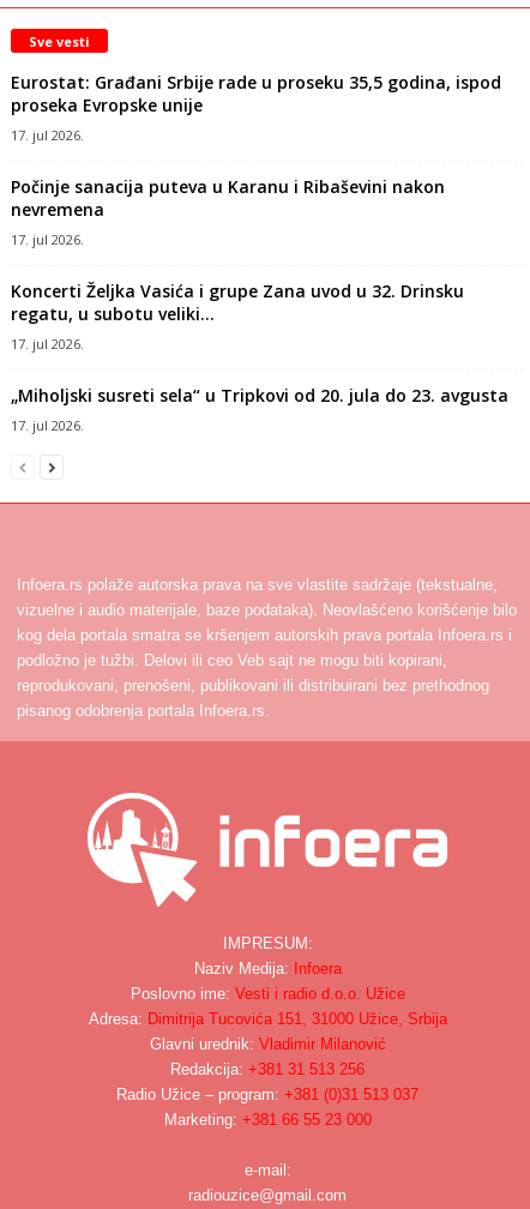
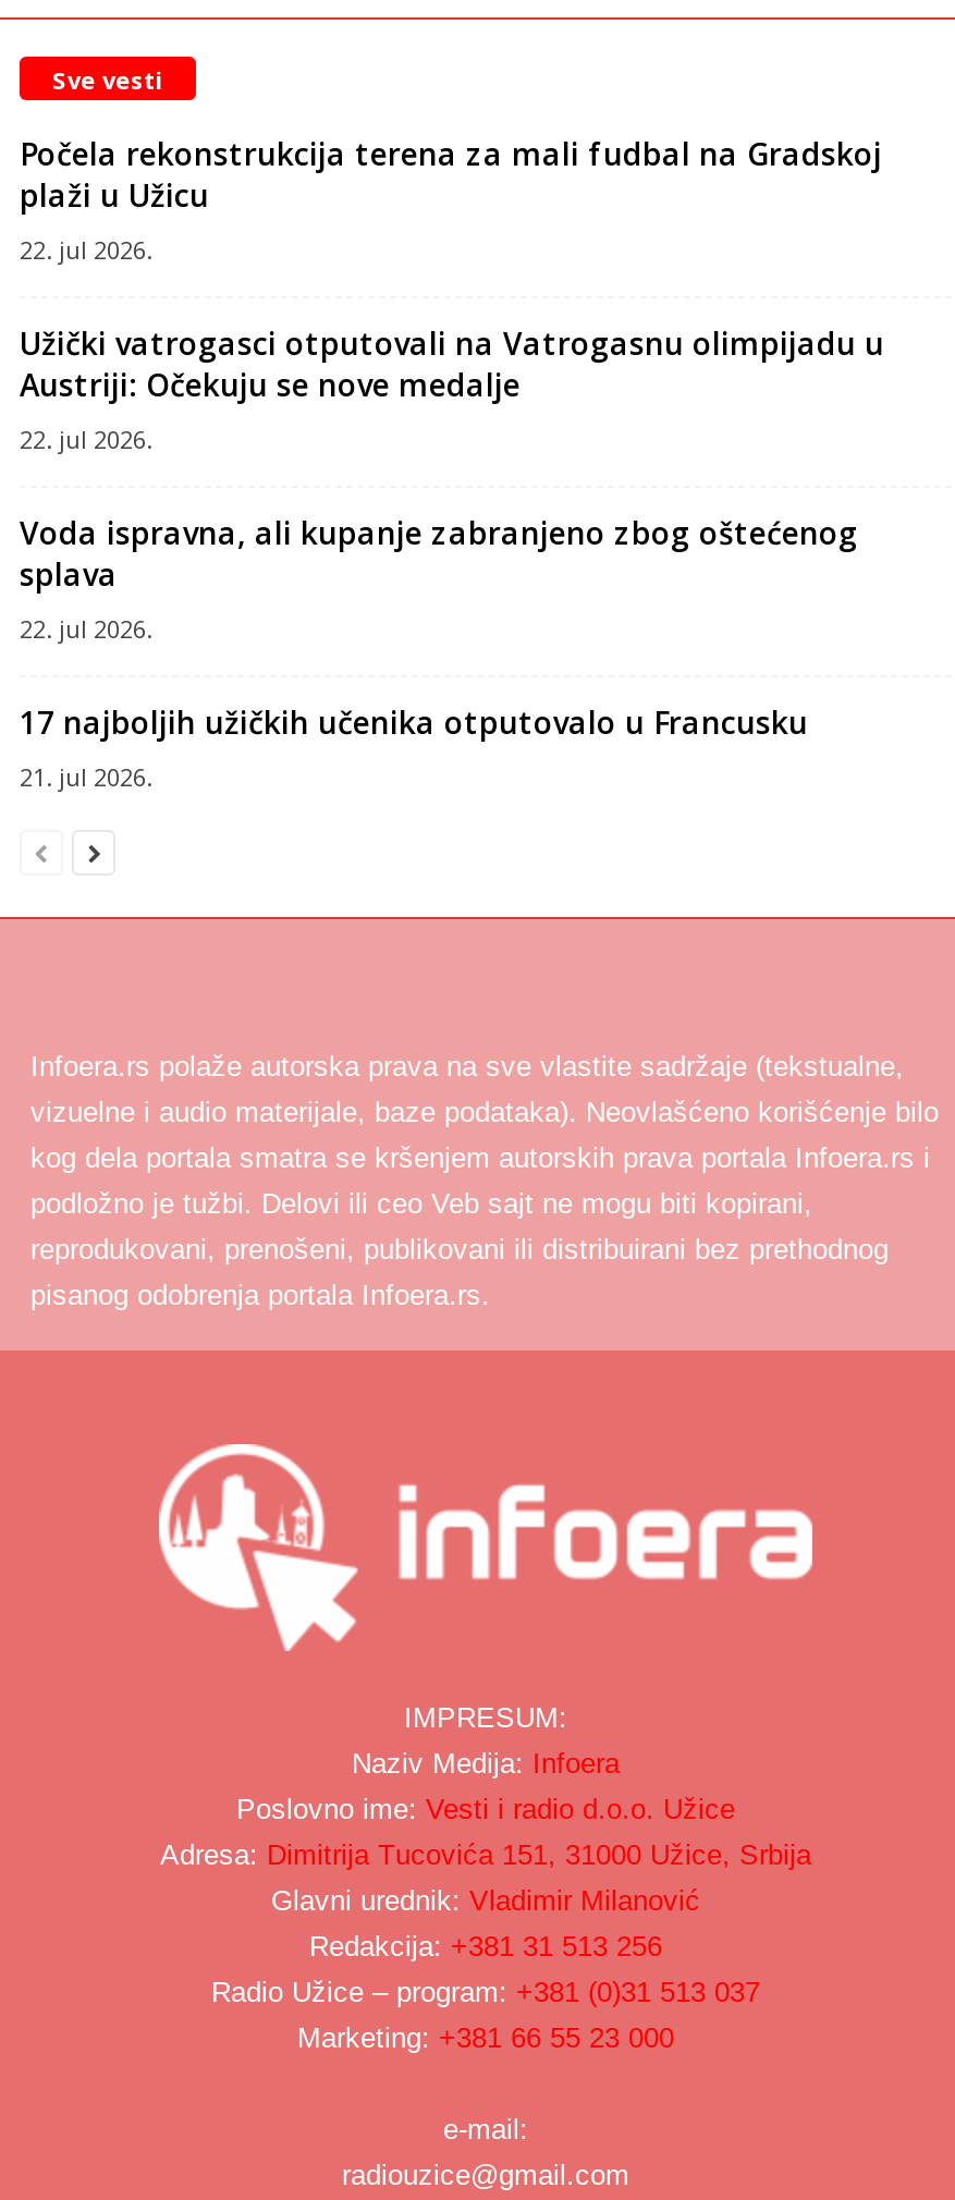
[11,70,501,144] Eurostat: Građani Srbije rade u proseku 35,5 godina, ispod | proseka Evropske unije | 17. jul 2026. -> [20,132,882,265] Počela rekonstrukcija terena za mali fudbal na Gradskoj | plaži u Užicu | 22. jul 2026.
[11,175,445,248] Počinje sanacija puteva u Karanu i Ribaševini nakon | nevremena | 17. jul 2026. -> [20,322,884,455] Užički vatrogasci otputovali na Vatrogasnu olimpijadu u | Austriji: Očekuju se nove medalje | 22. jul 2026.
[11,279,464,352] Koncerti Željka Vasića i grupe Zana uvod u 32. Drinsku | regatu, u subotu veliki... | 17. jul 2026. -> [20,511,858,644] Voda ispravna, ali kupanje zabranjeno zbog oštećenog | splava | 22. jul 2026.
[11,383,508,434] „Miholjski susreti sela“ u Tripkovi od 20. jula do 23. avgusta | 17. jul 2026. -> [20,701,808,792] 17 najboljih užičkih učenika otputovalo u Francusku | 21. jul 2026.

